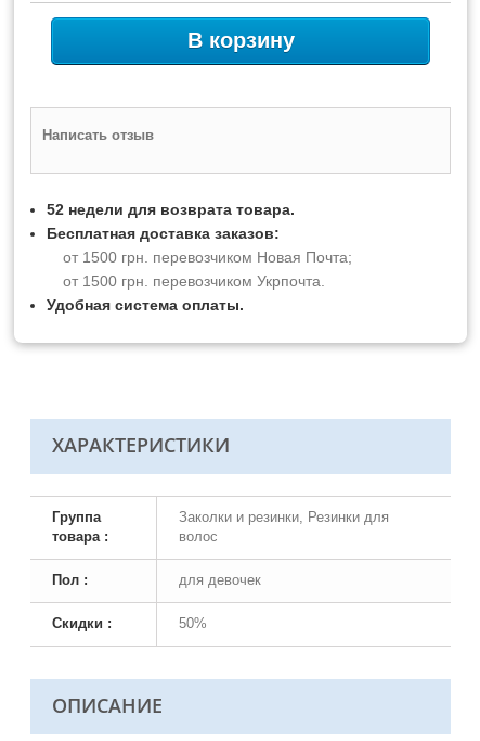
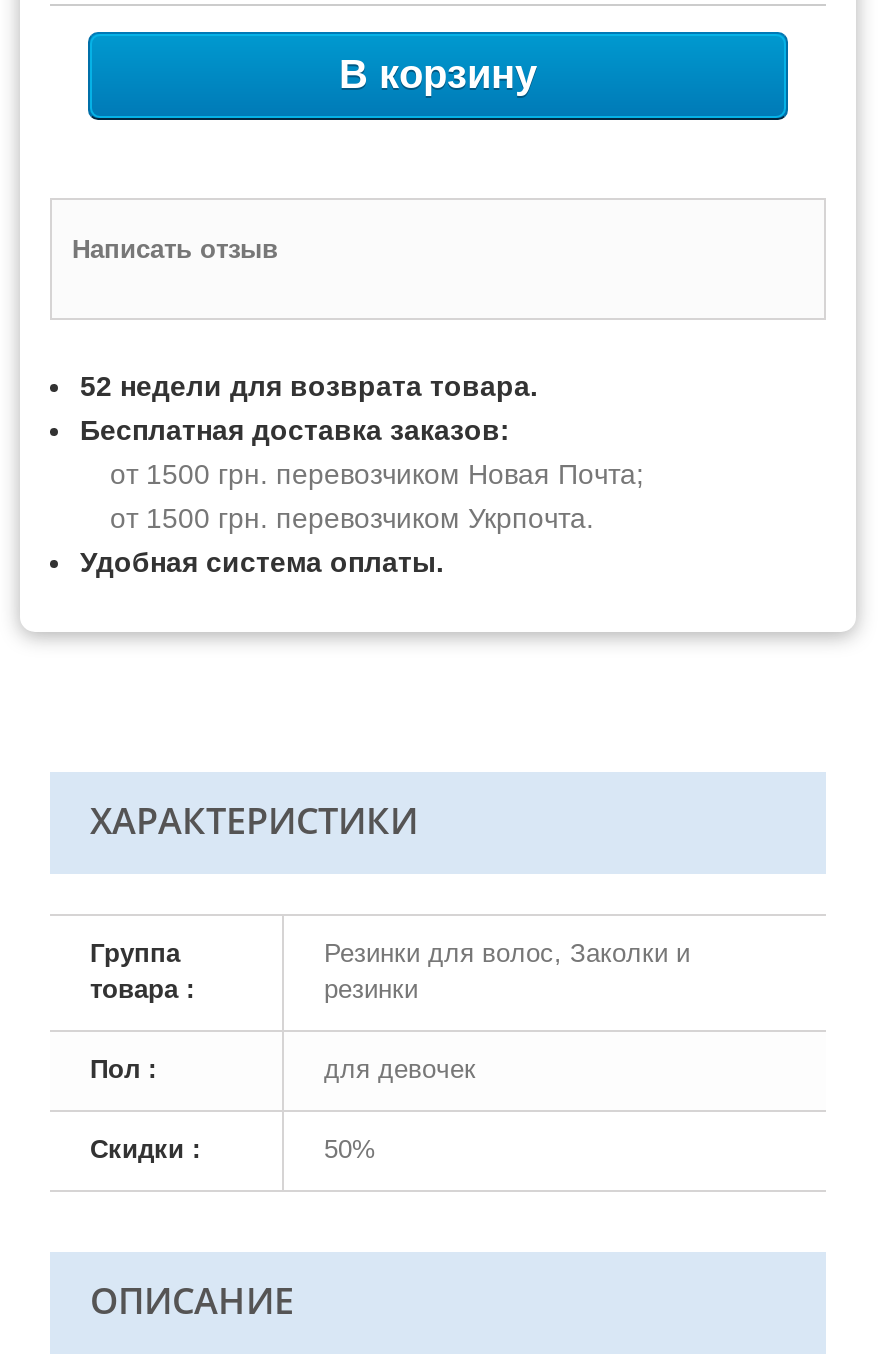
[179,509,389,545] Заколки и резинки, Резинки для | волос -> [324,938,690,1004] Резинки для волос, Заколки и | резинки

